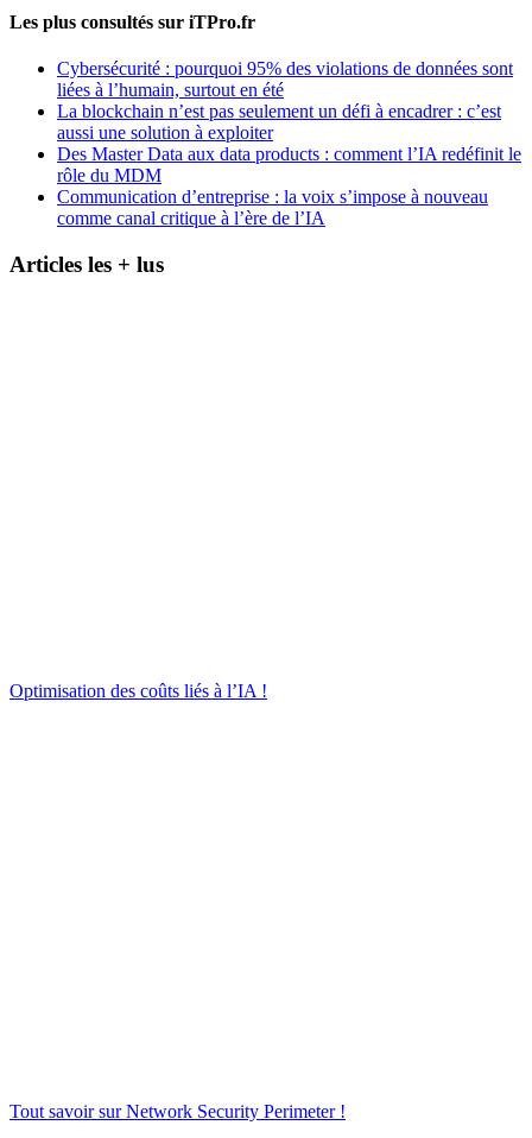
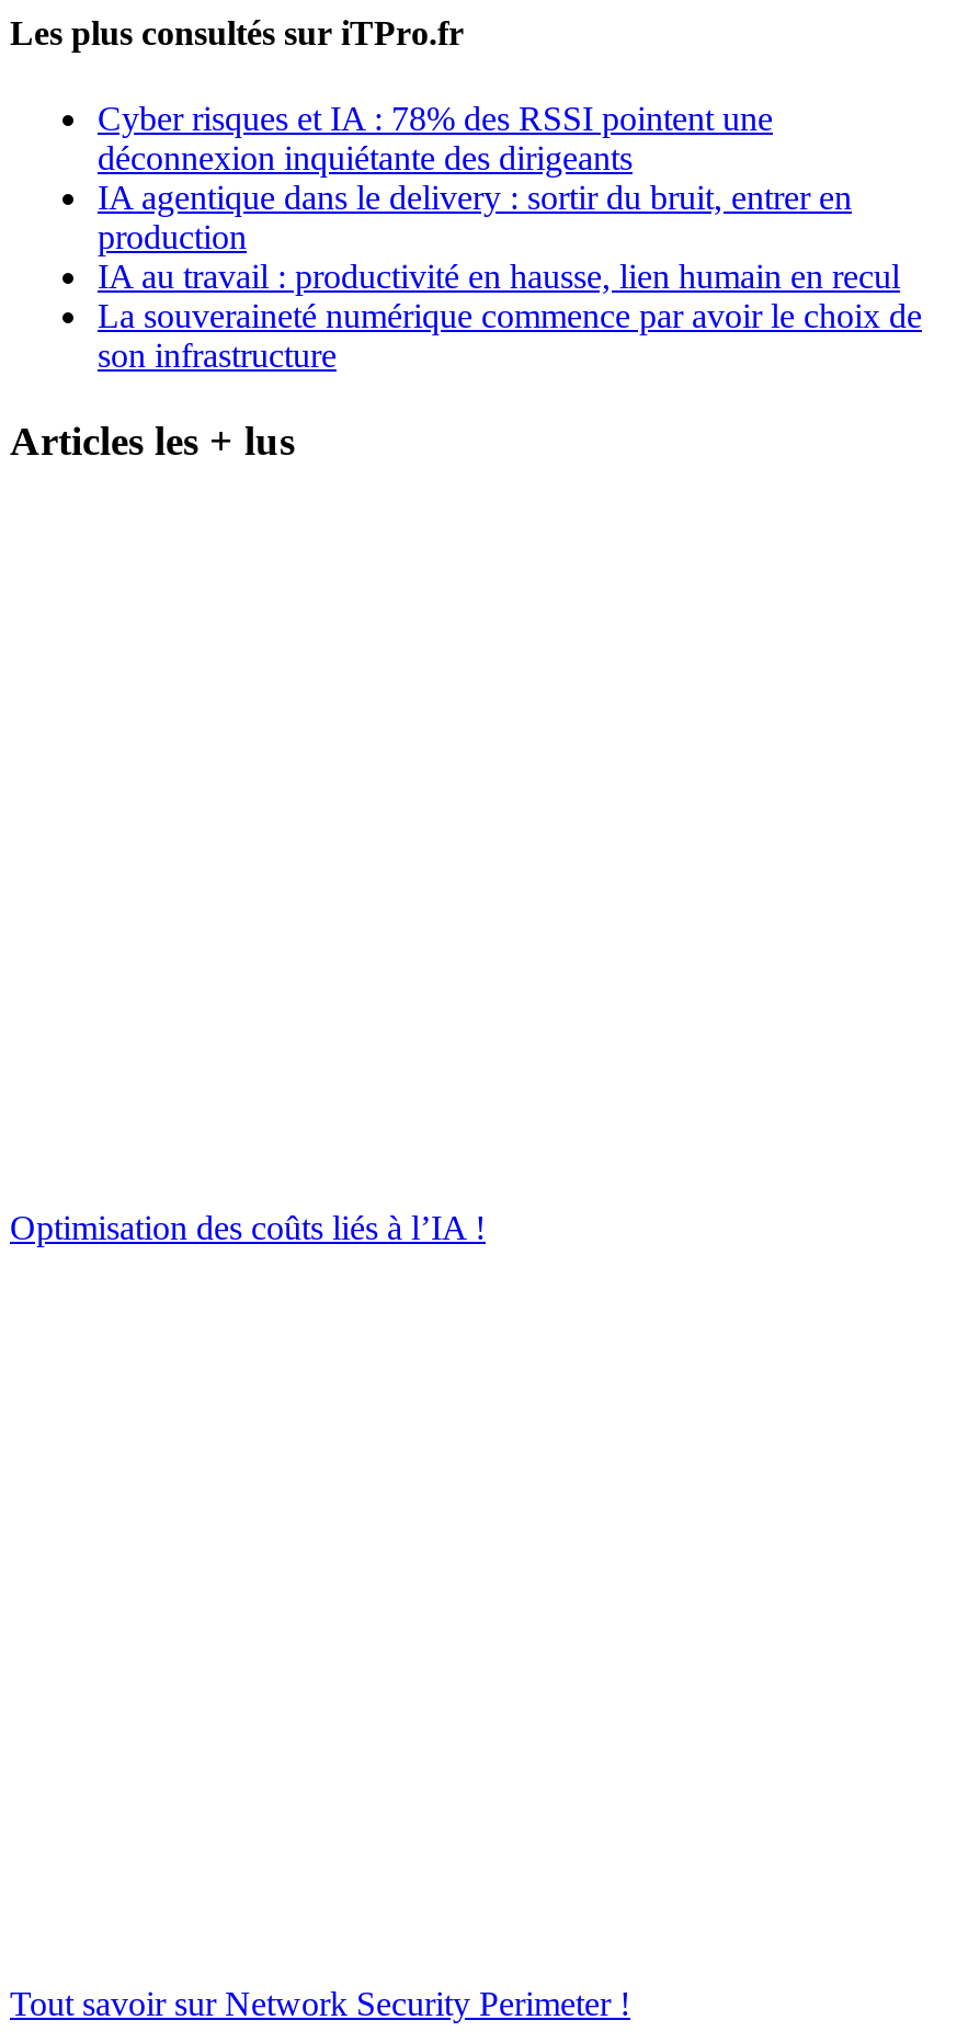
[57,58,521,228] Cybersécurité : pourquoi 95% des violations de données sont | liées à l’humain, surtout en été | La blockchain n’est pas seulement un défi à encadrer : c’est | aussi une solution à exploiter | Des Master Data aux data products : comment l’IA redéfinit le | rôle du MDM | Communication d’entreprise : la voix s’impose à nouveau | comme canal critique à l’ère de l’IA -> [98,100,922,374] Cyber risques et IA : 78% des RSSI pointent une | déconnexion inquiétante des dirigeants | IA agentique dans le delivery : sortir du bruit, entrer en | production | IA au travail : productivité en hausse, lien humain en recul | La souveraineté numérique commence par avoir le choix de | son infrastructure

